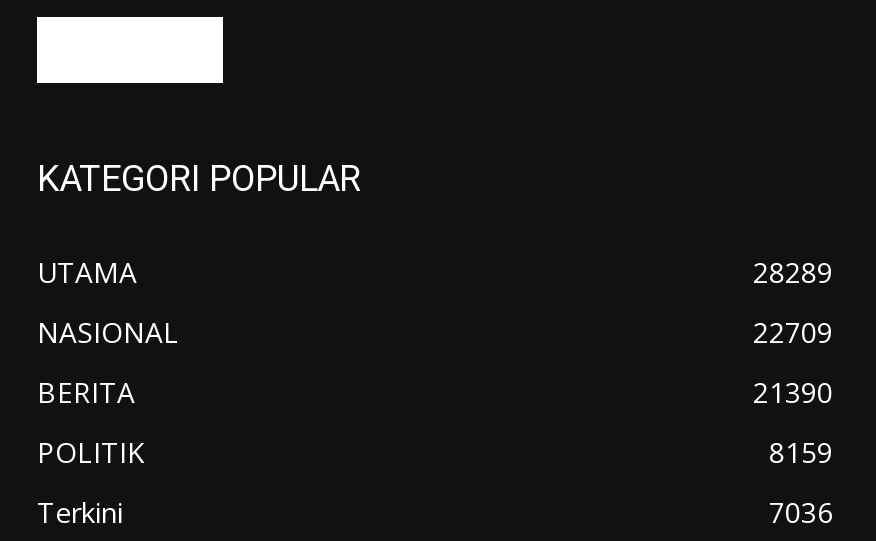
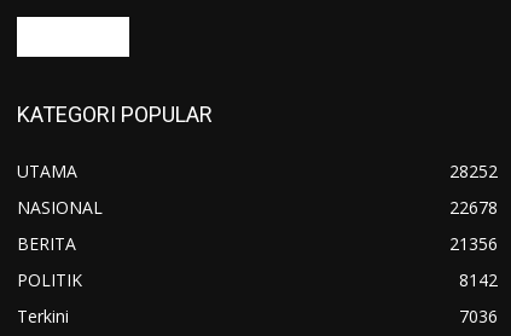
[753,254,833,292] 28289 -> [449,160,498,183] 28252
[753,314,833,352] 22709 -> [449,196,498,219] 22678
[753,374,833,412] 21390 -> [449,232,498,255] 21356
[769,434,833,472] 8159 -> [459,269,498,292] 8142

